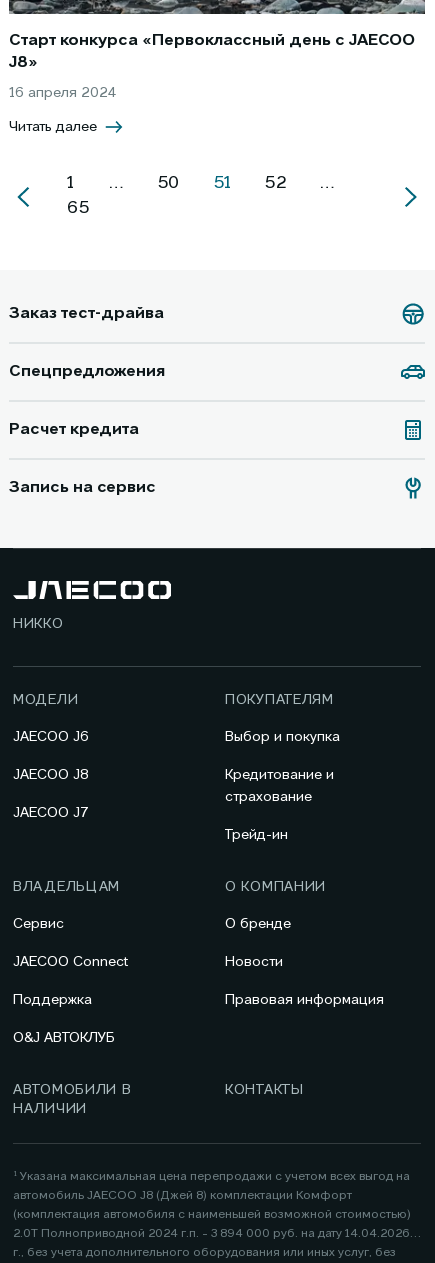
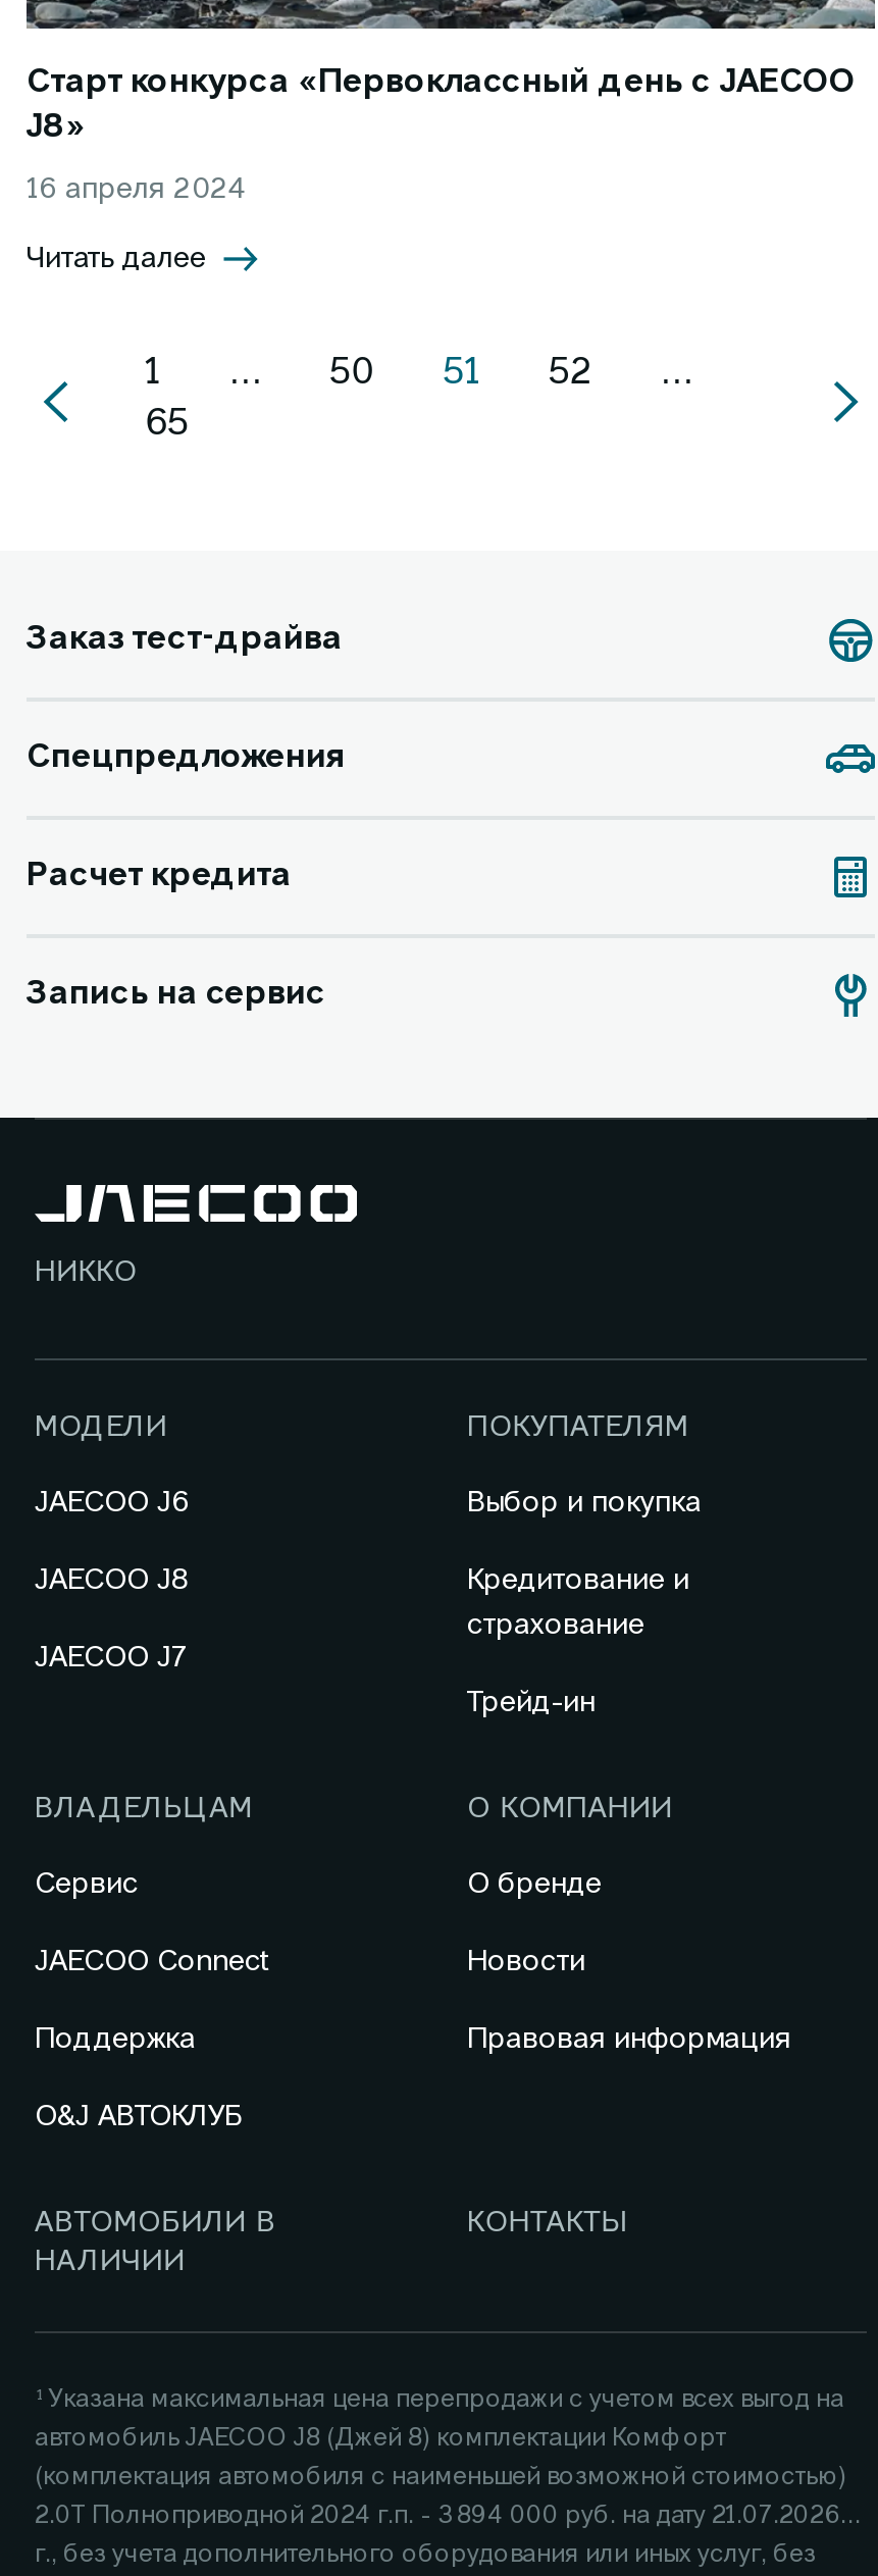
[13,1228,410,1240] 2.0Т Полноприводной 2024 г.п. - 3 894 000 руб. на дату 14.04.2026 -> [35,2505,840,2529] 2.0Т Полноприводной 2024 г.п. - 3 894 000 руб. на дату 21.07.2026

